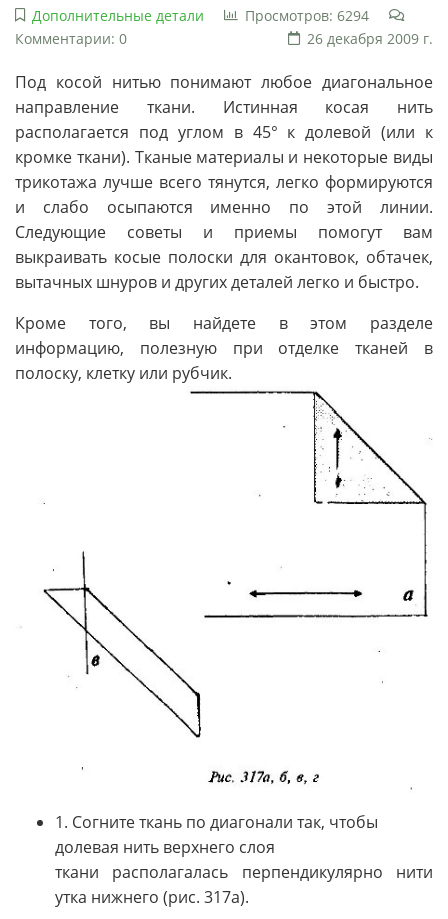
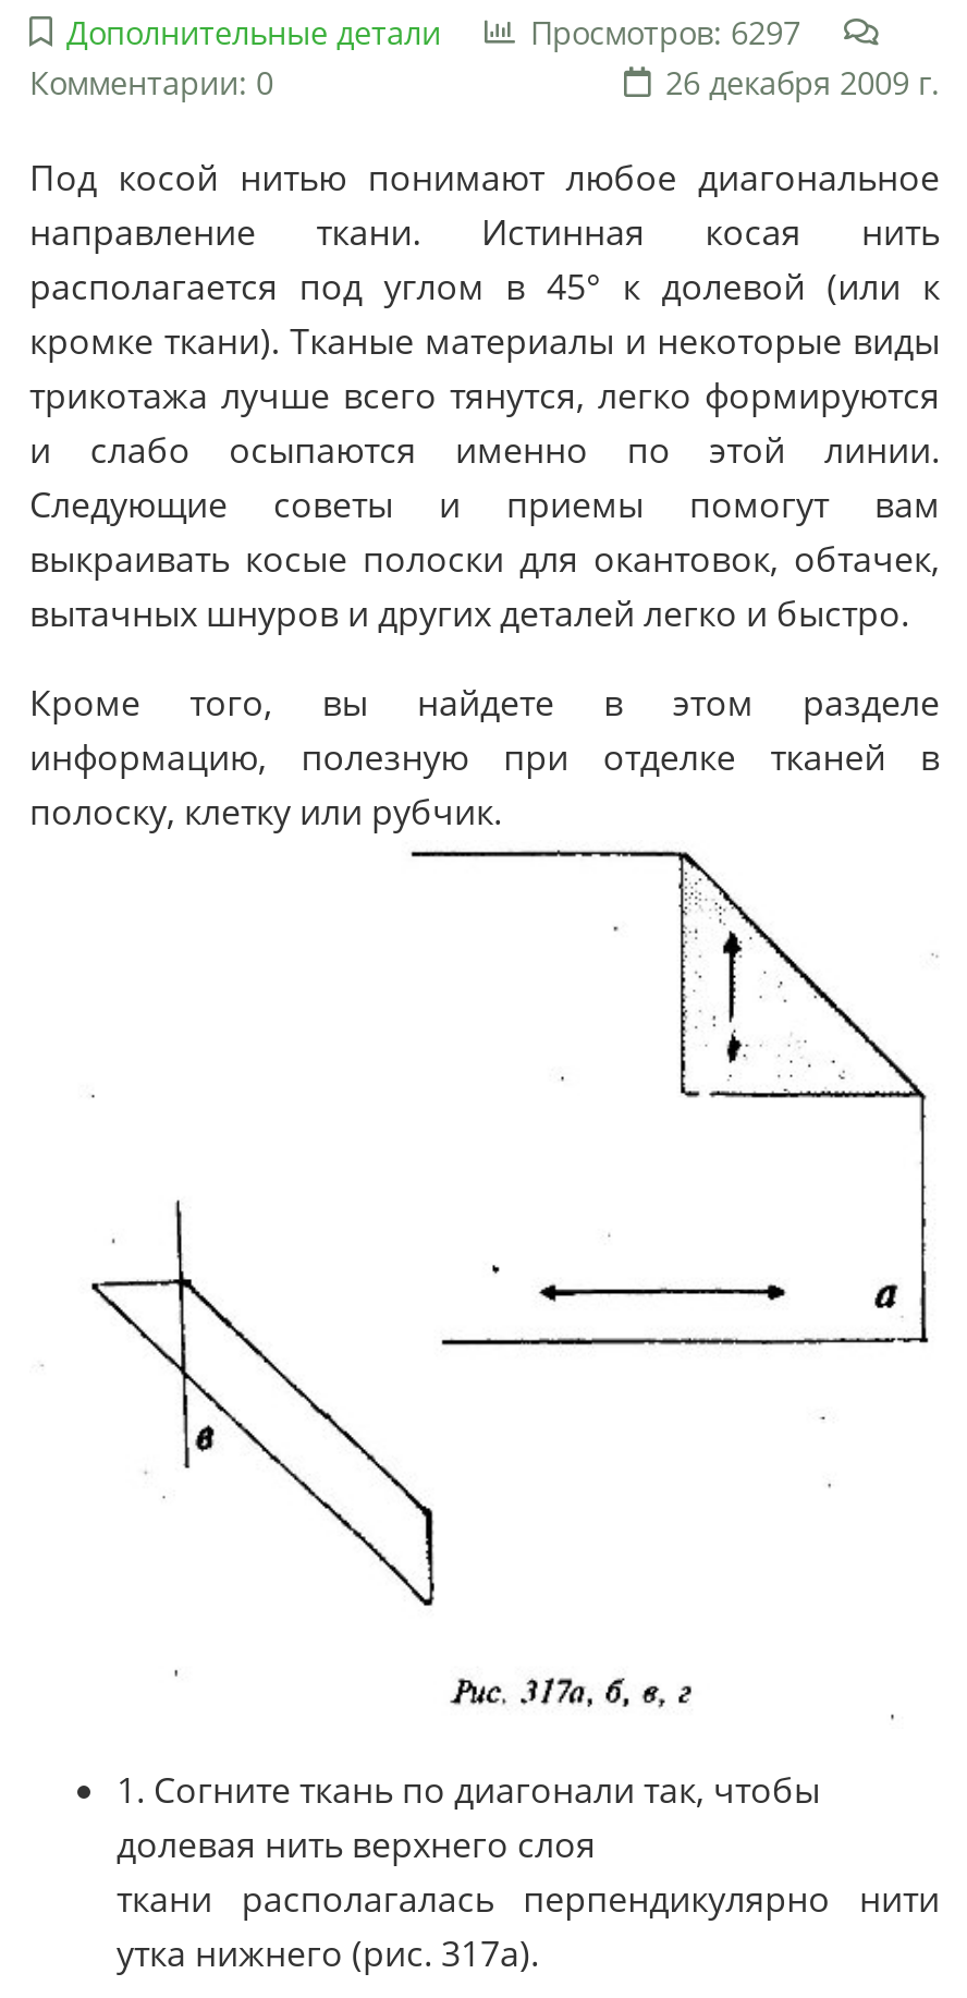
[245,6,369,25] Просмотров: 6294 -> [530,12,800,53] Просмотров: 6297

